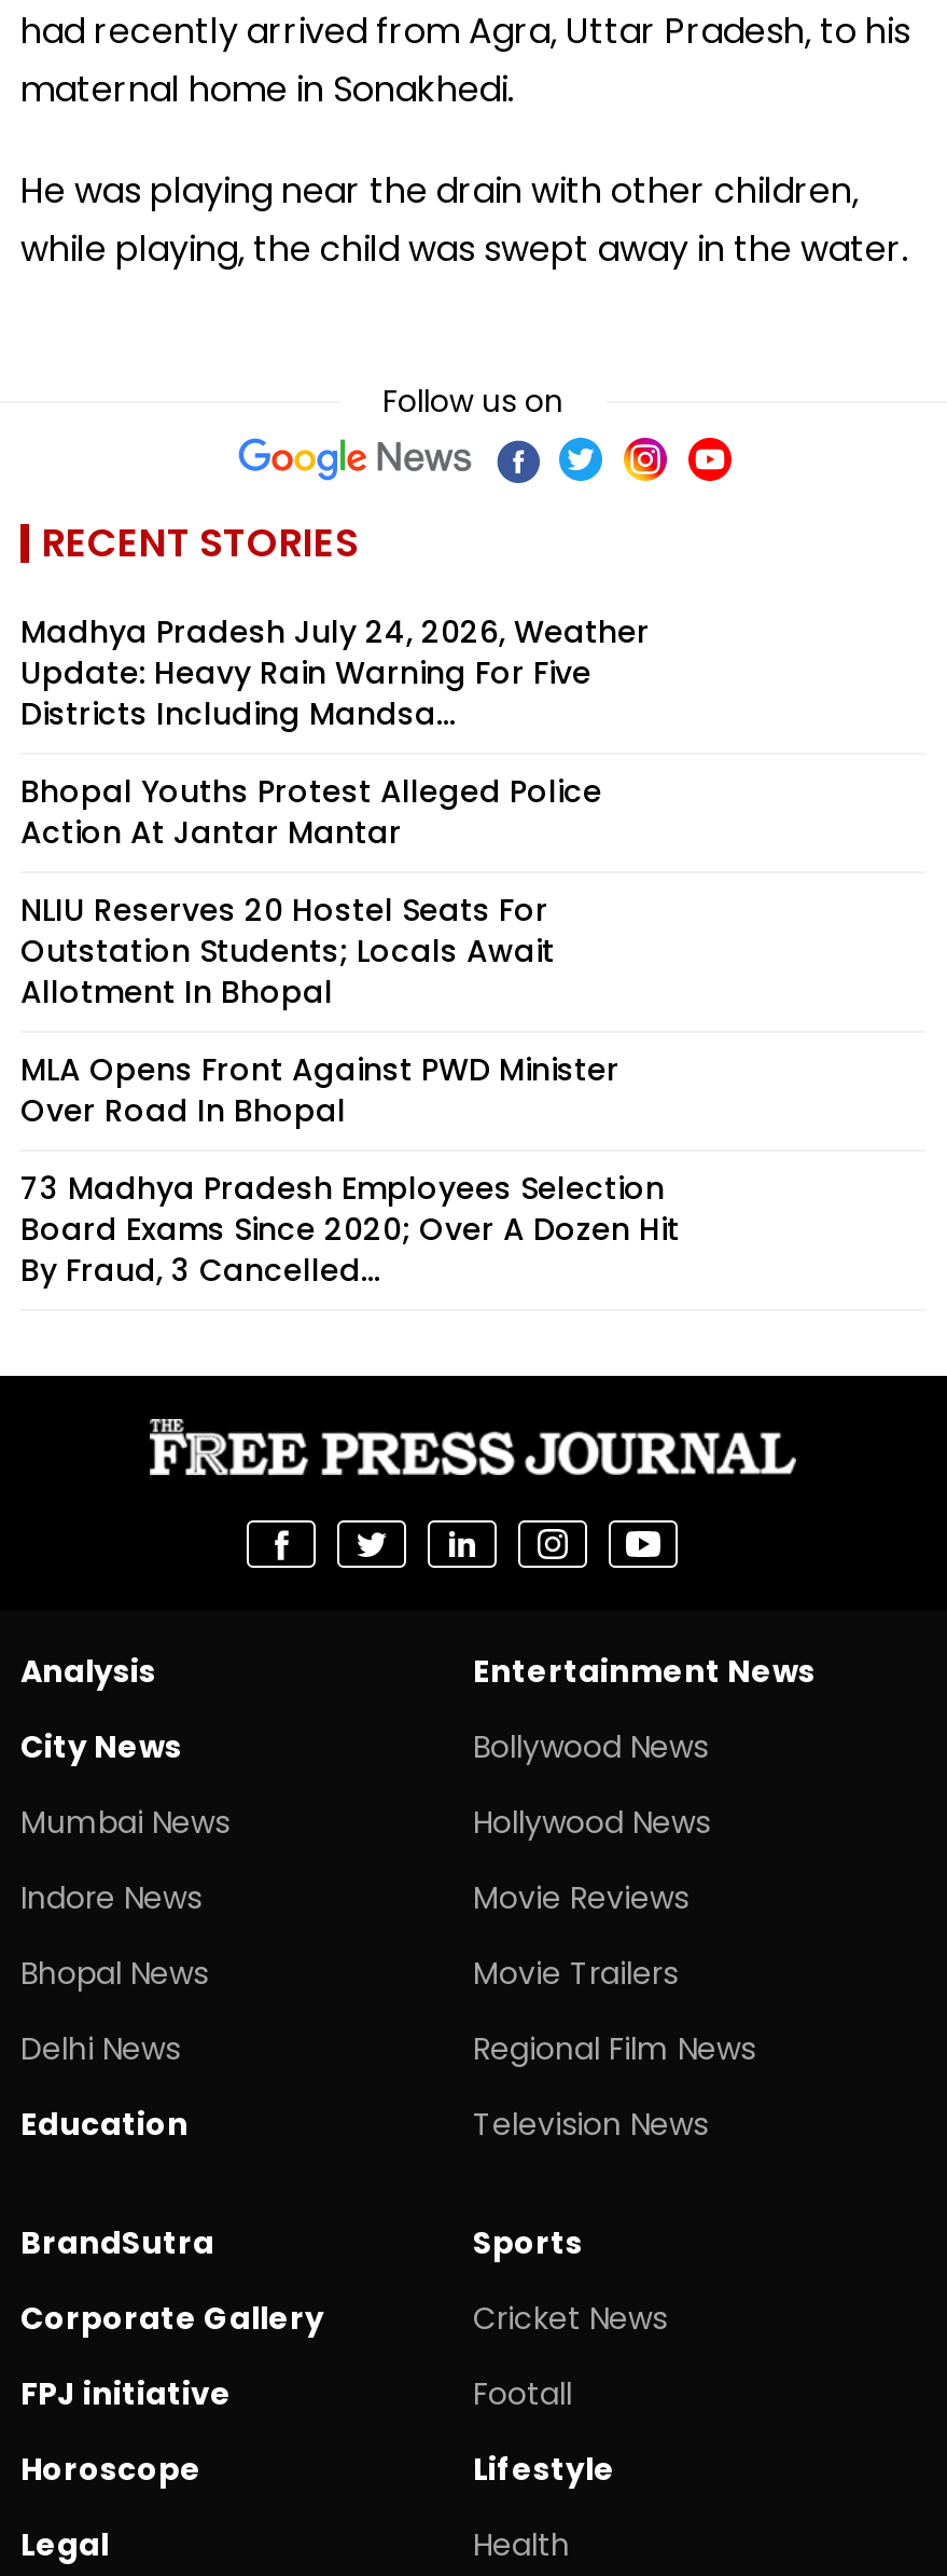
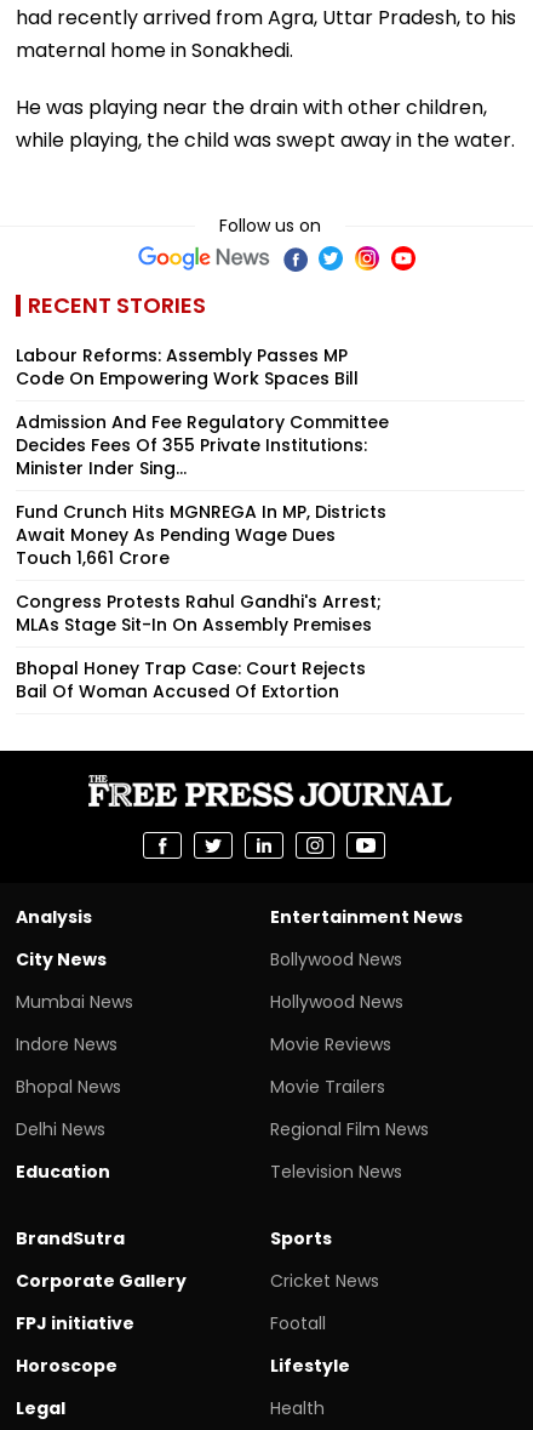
[20,610,650,735] Madhya Pradesh July 24, 2026, Weather | Update: Heavy Rain Warning For Five | Districts Including Mandsa... -> [16,343,359,391] Labour Reforms: Assembly Passes MP | Code On Empowering Work Spaces Bill
[20,770,602,854] Bhopal Youths Protest Alleged Police | Action At Jantar Mantar -> [16,410,389,480] Admission And Fee Regulatory Committee | Decides Fees Of 355 Private Institutions: | Minister Inder Sing...
[20,888,555,1014] NLIU Reserves 20 Hostel Seats For | Outstation Students; Locals Await | Allotment In Bhopal -> [16,500,386,570] Fund Crunch Hits MGNREGA In MP, Districts | Await Money As Pending Wage Dues | Touch ₹1,661 Crore
[20,1048,619,1132] MLA Opens Front Against PWD Minister | Over Road In Bhopal -> [16,589,382,637] Congress Protests Rahul Gandhi's Arrest; | MLAs Stage Sit-In On Assembly Premises
[20,1167,680,1292] 73 Madhya Pradesh Employees Selection | Board Exams Since 2020; Over A Dozen Hit | By Fraud, 3 Cancelled... -> [16,656,366,703] Bhopal Honey Trap Case: Court Rejects | Bail Of Woman Accused Of Extortion

